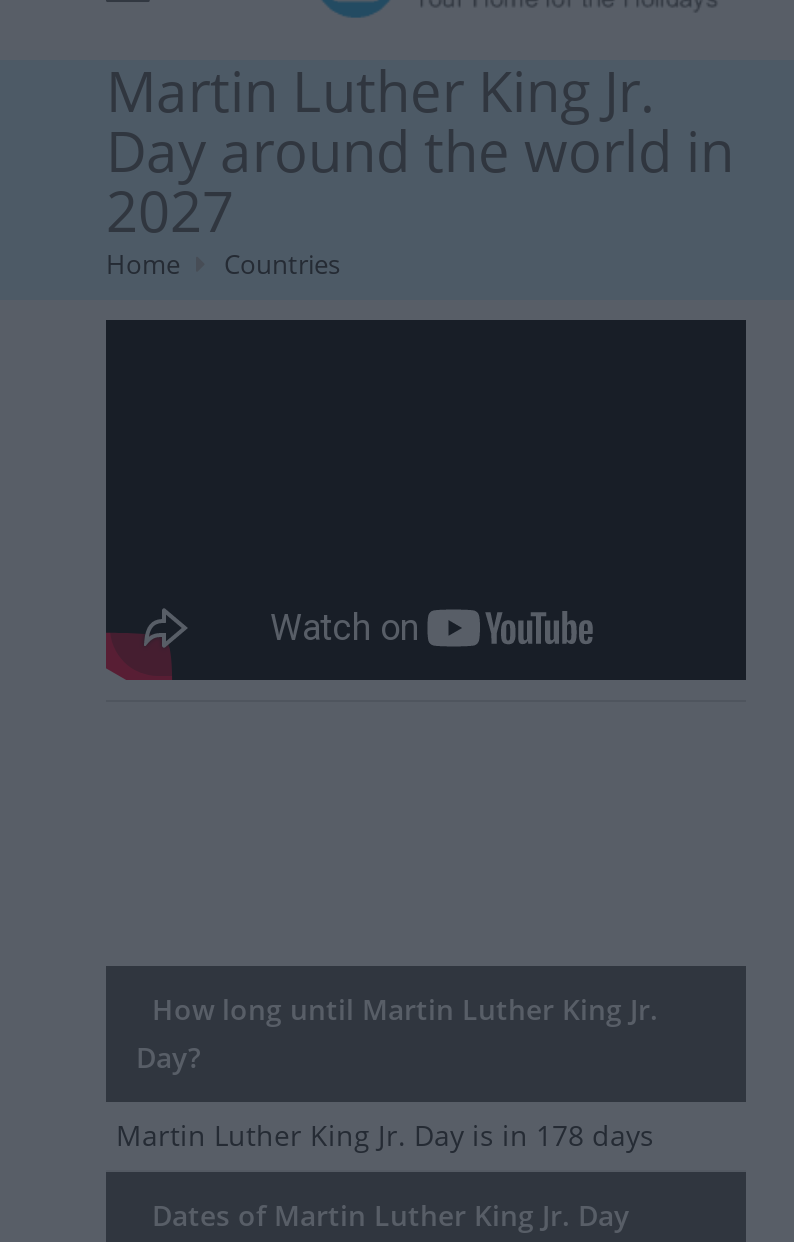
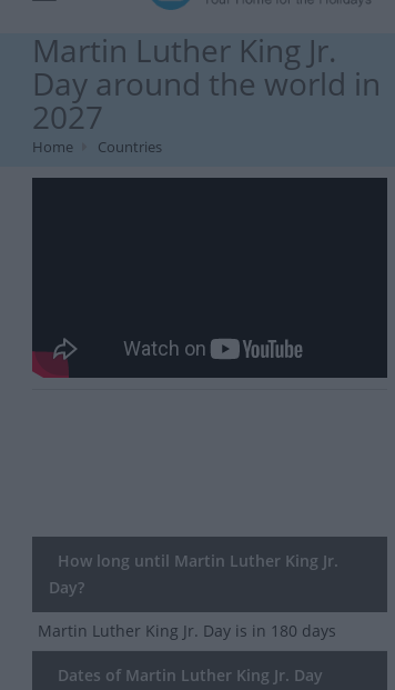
[116,1116,654,1154] Martin Luther King Jr. Day is in 178 days -> [38,620,336,641] Martin Luther King Jr. Day is in 180 days

